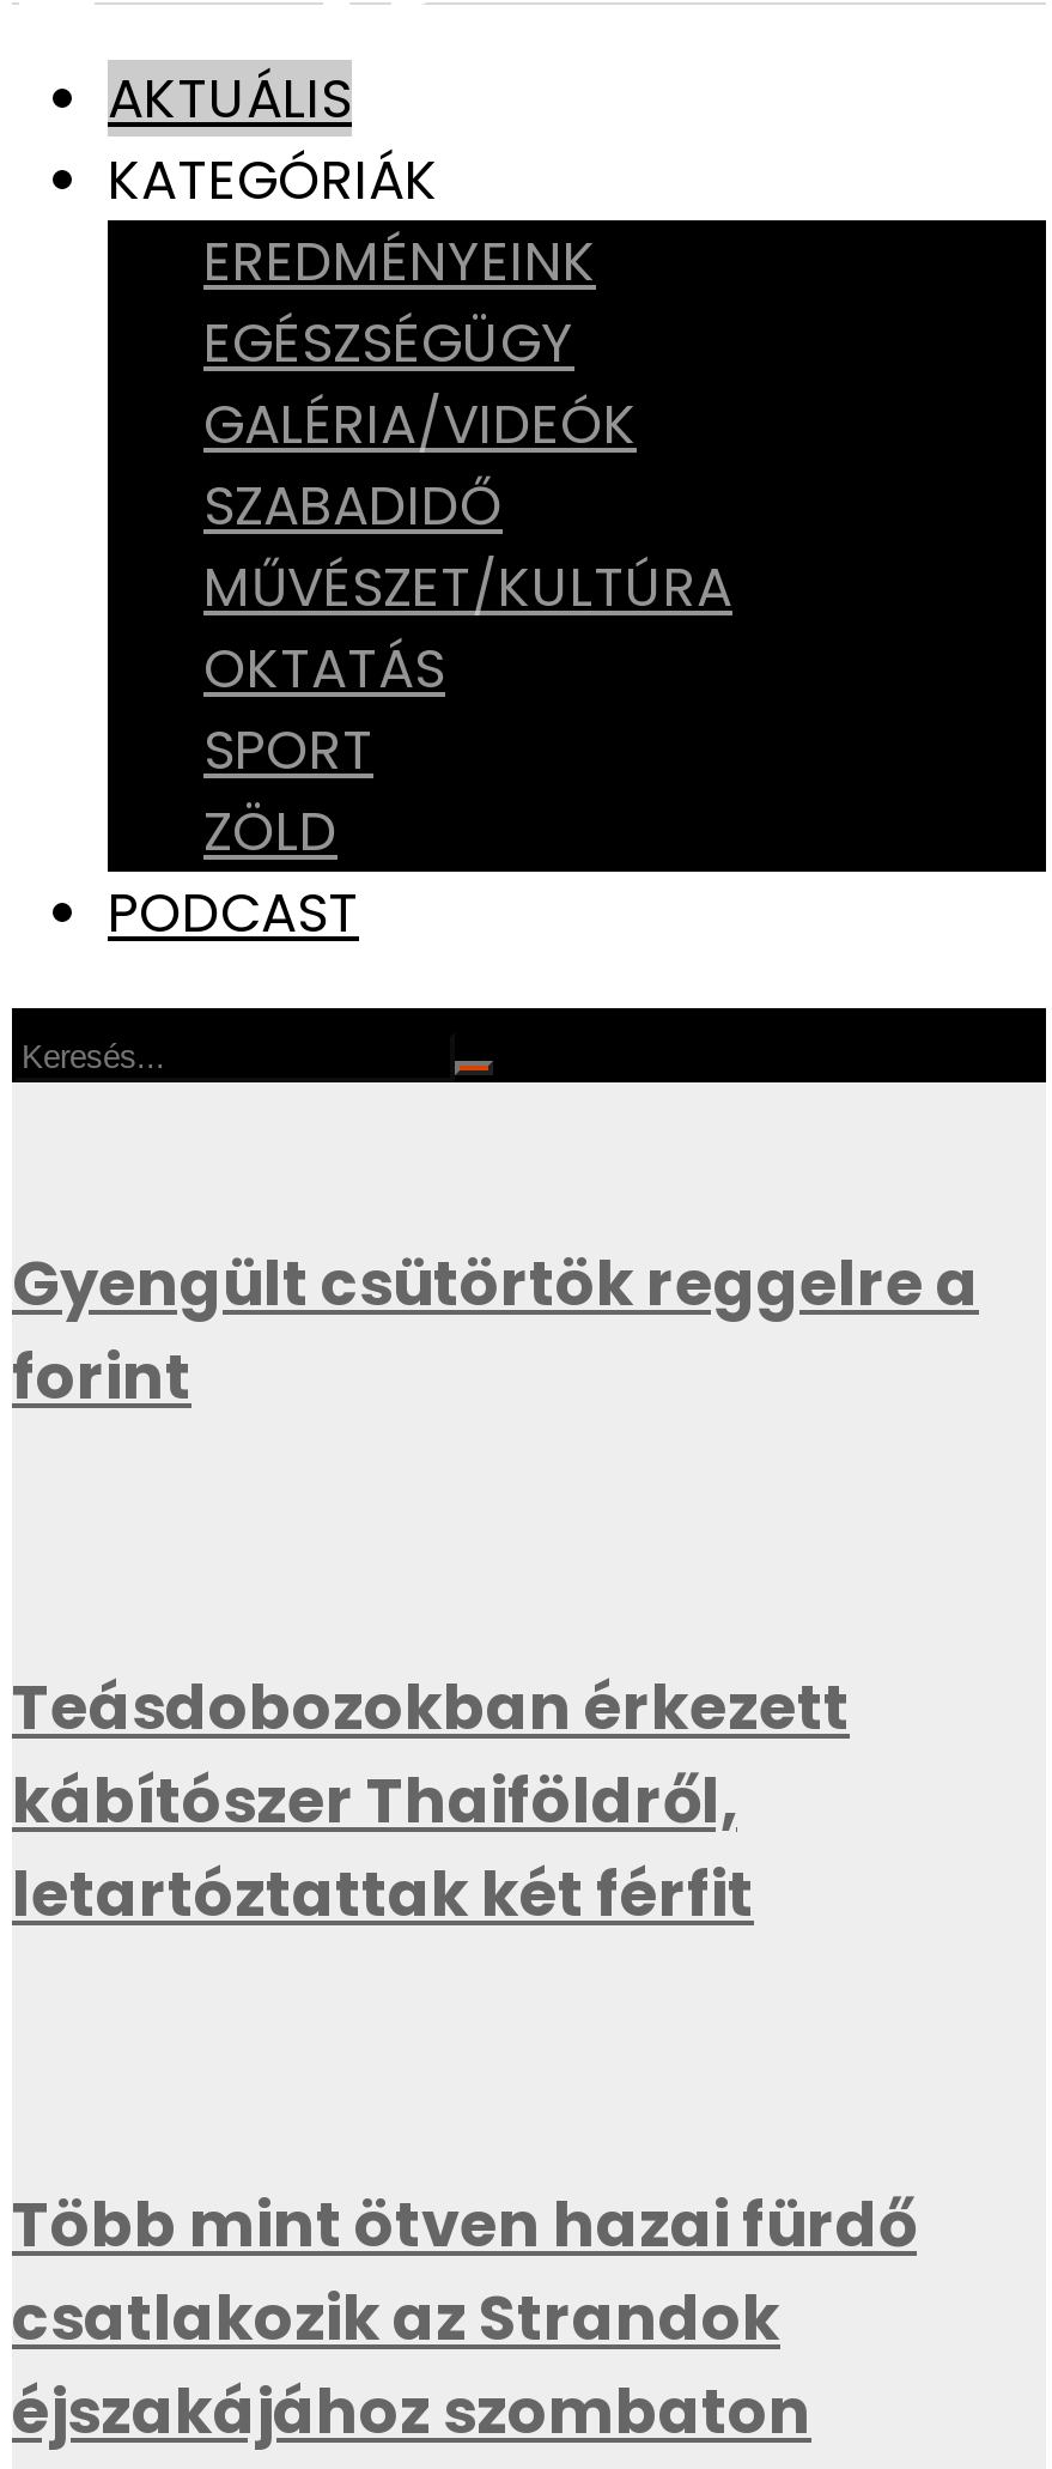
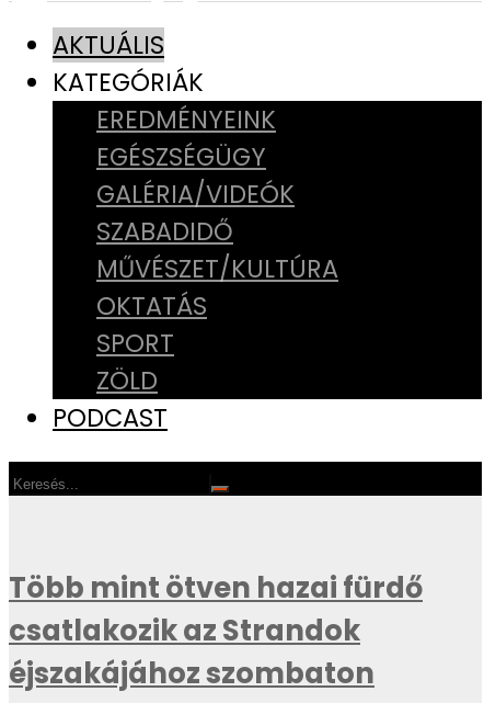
[12,1240,979,1420] Gyengült csütörtök reggelre a | forint -> none
[12,1664,850,1937] Teásdobozokban érkezett | kábítószer Thaiföldről, | letartóztattak két férfit -> none

